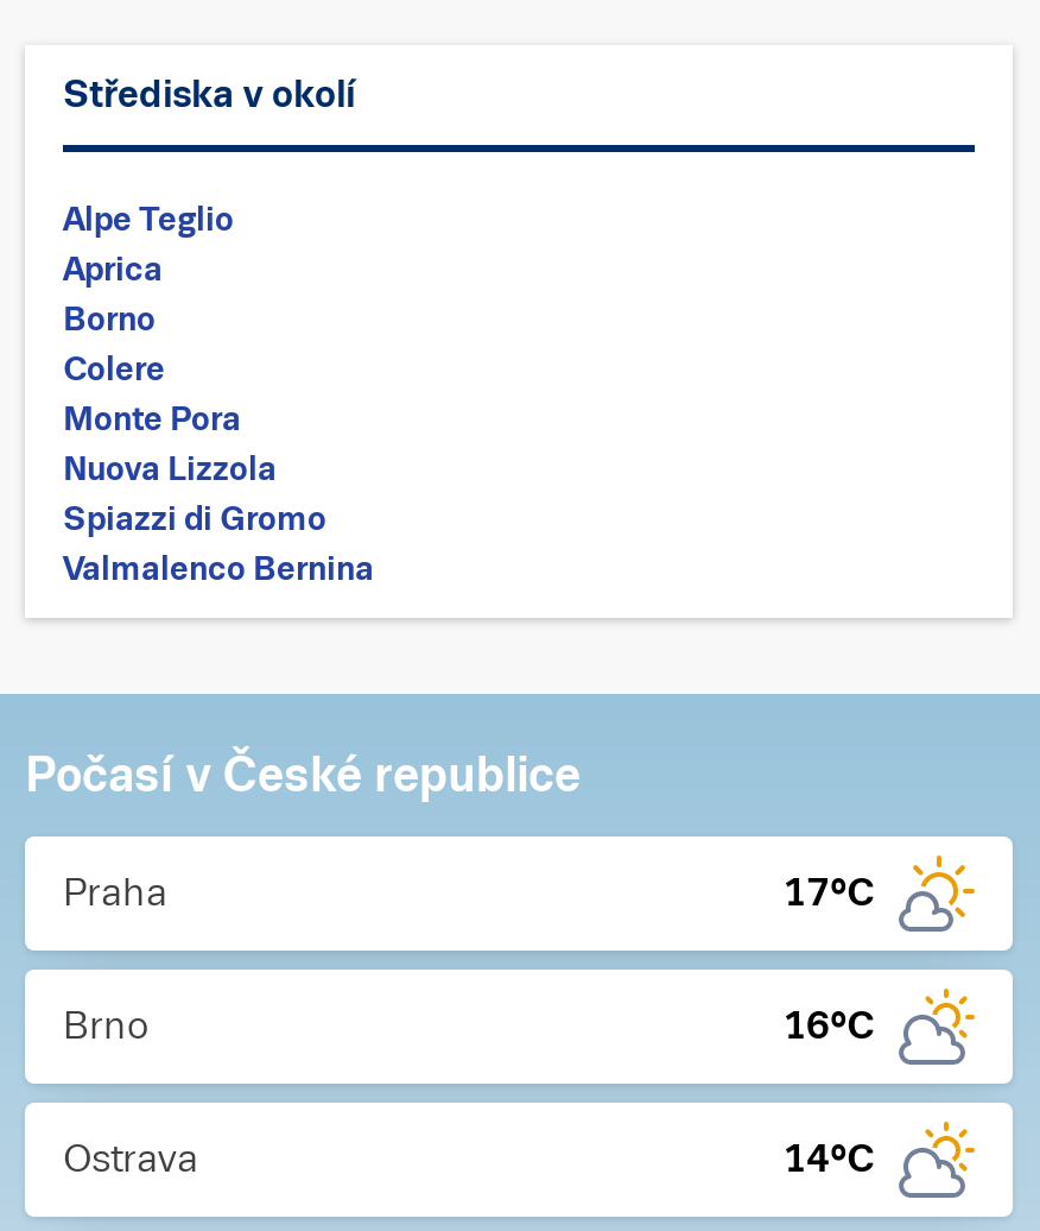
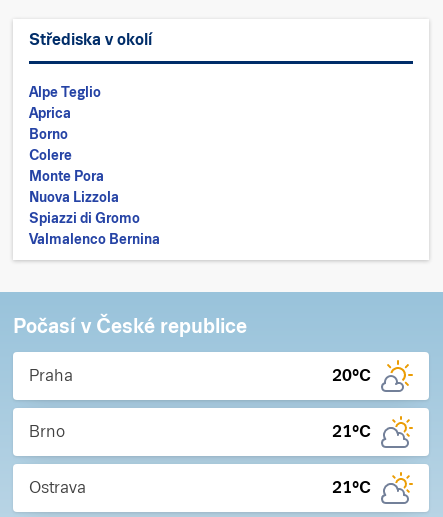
[782,870,875,915] 17°C -> [332,366,371,385] 20°C
[782,1003,875,1048] 16°C -> [332,422,371,441] 21°C
[782,1136,875,1181] 14°C -> [332,478,371,497] 21°C

